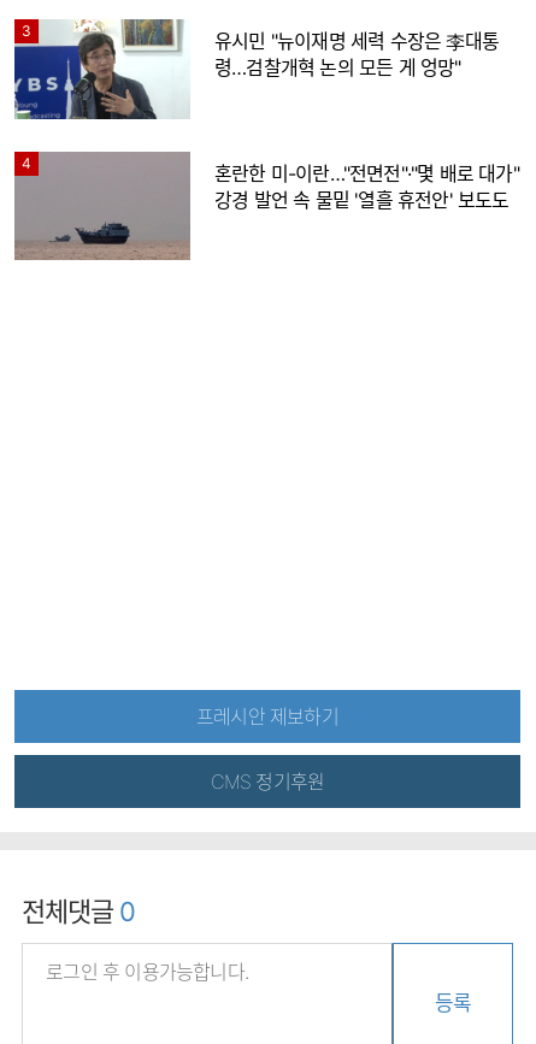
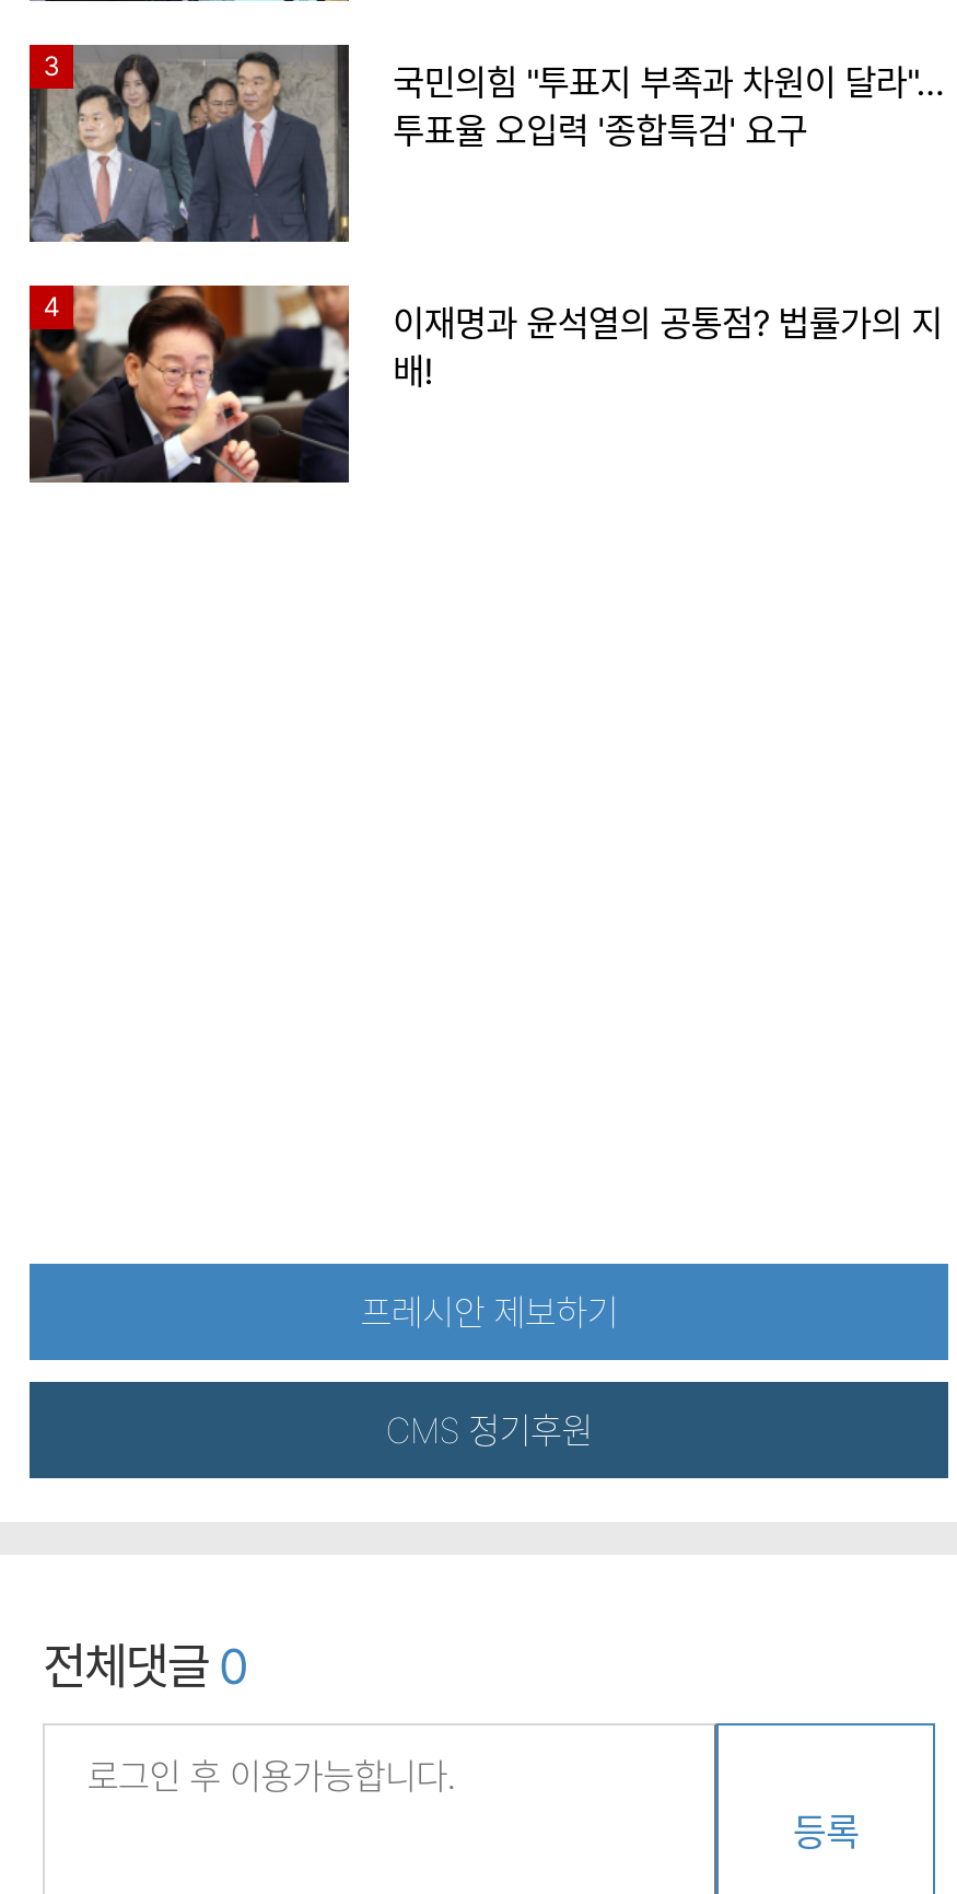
[13,18,499,129] [image] | 유시민 "뉴이재명 세력 수장은 李대통 | 령…검찰개혁 논의 모든 게 엉망" -> [27,42,943,245] [image] | 국민의힘 "투표지 부족과 차원이 달라"… | 투표율 오입력 '종합특검' 요구
[13,151,519,260] [image] | 혼란한 미-이란…"전면전"·"몇 배로 대가" | 강경 발언 속 물밑 '열흘 휴전안' 보도도 -> [30,282,942,484] [image] | 이재명과 윤석열의 공통점? 법률가의 지 | 배!

